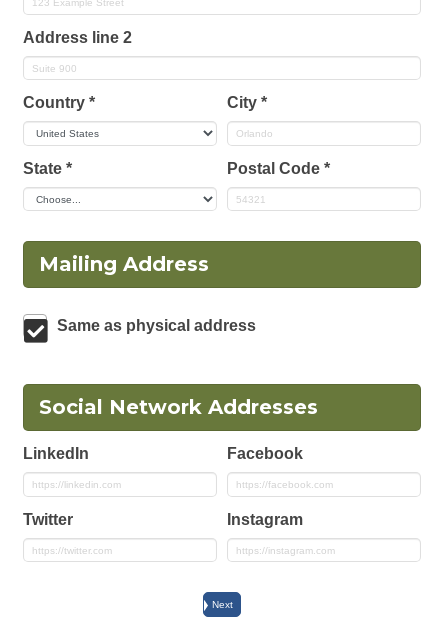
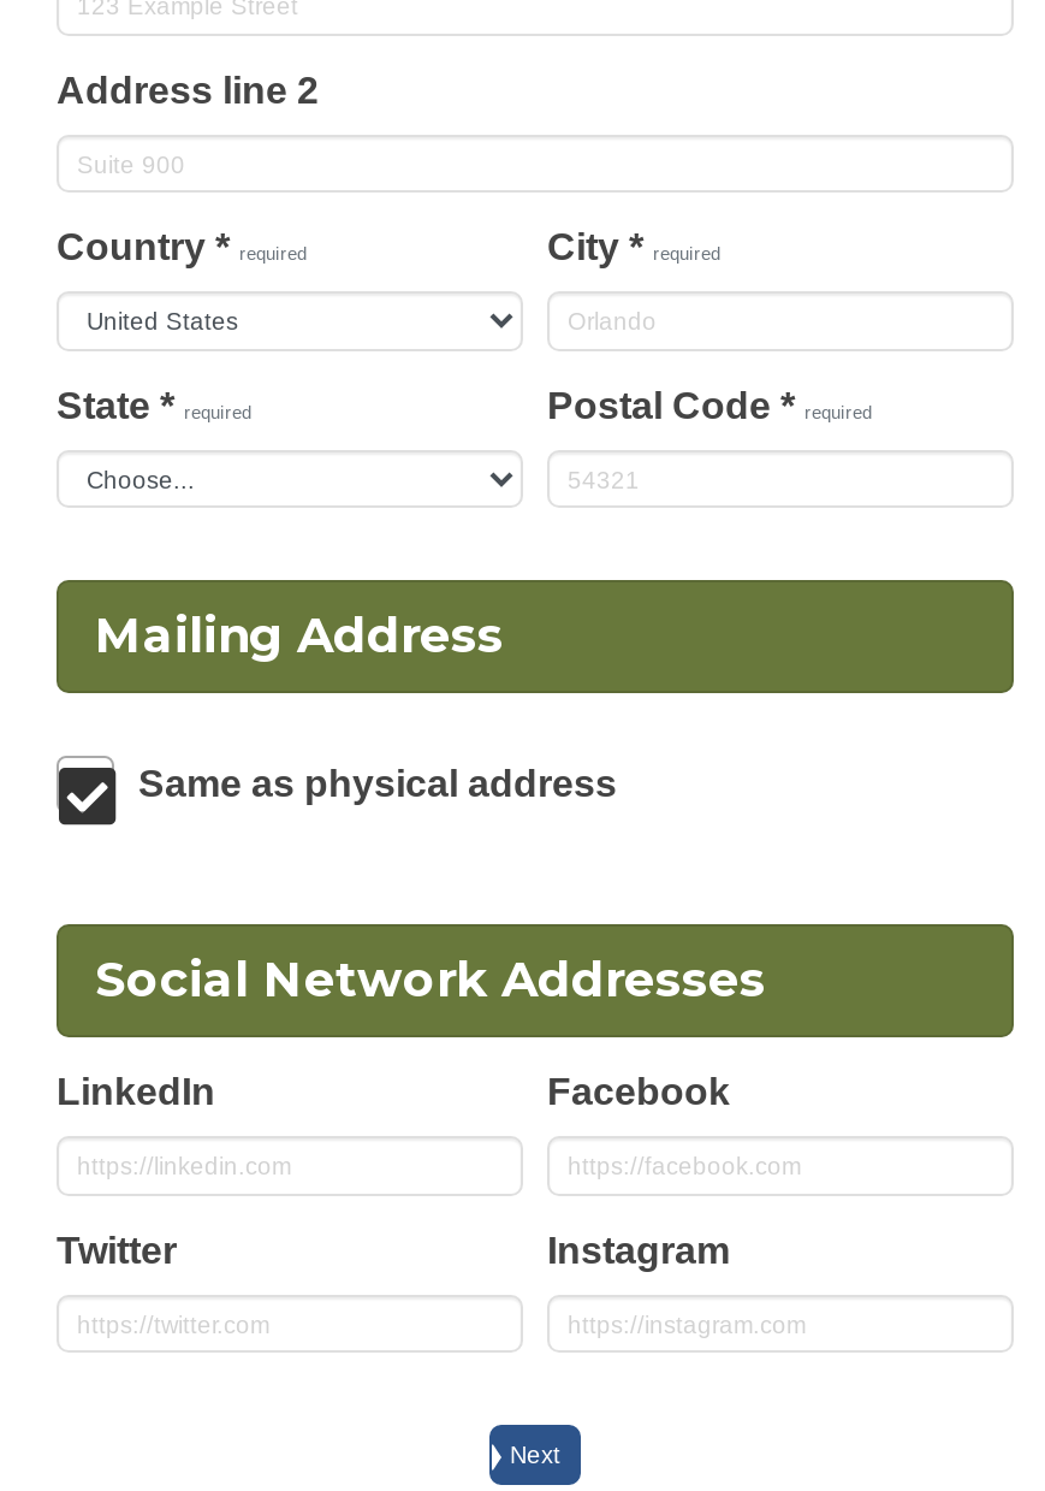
[23,94,267,111] Country * | City * -> [57,227,720,268] Country * required | City * required
[23,160,330,177] State * | Postal Code * -> [57,385,872,426] State * required | Postal Code * required

